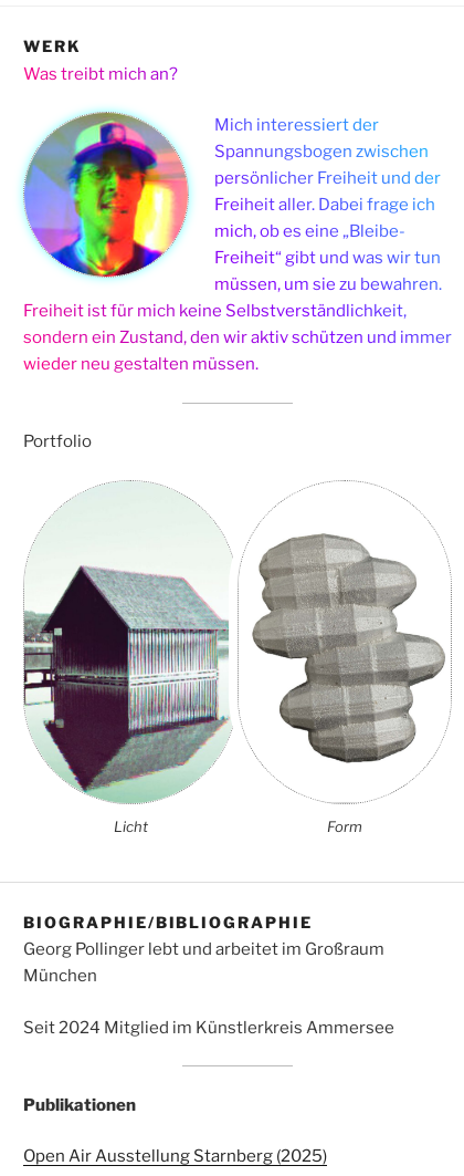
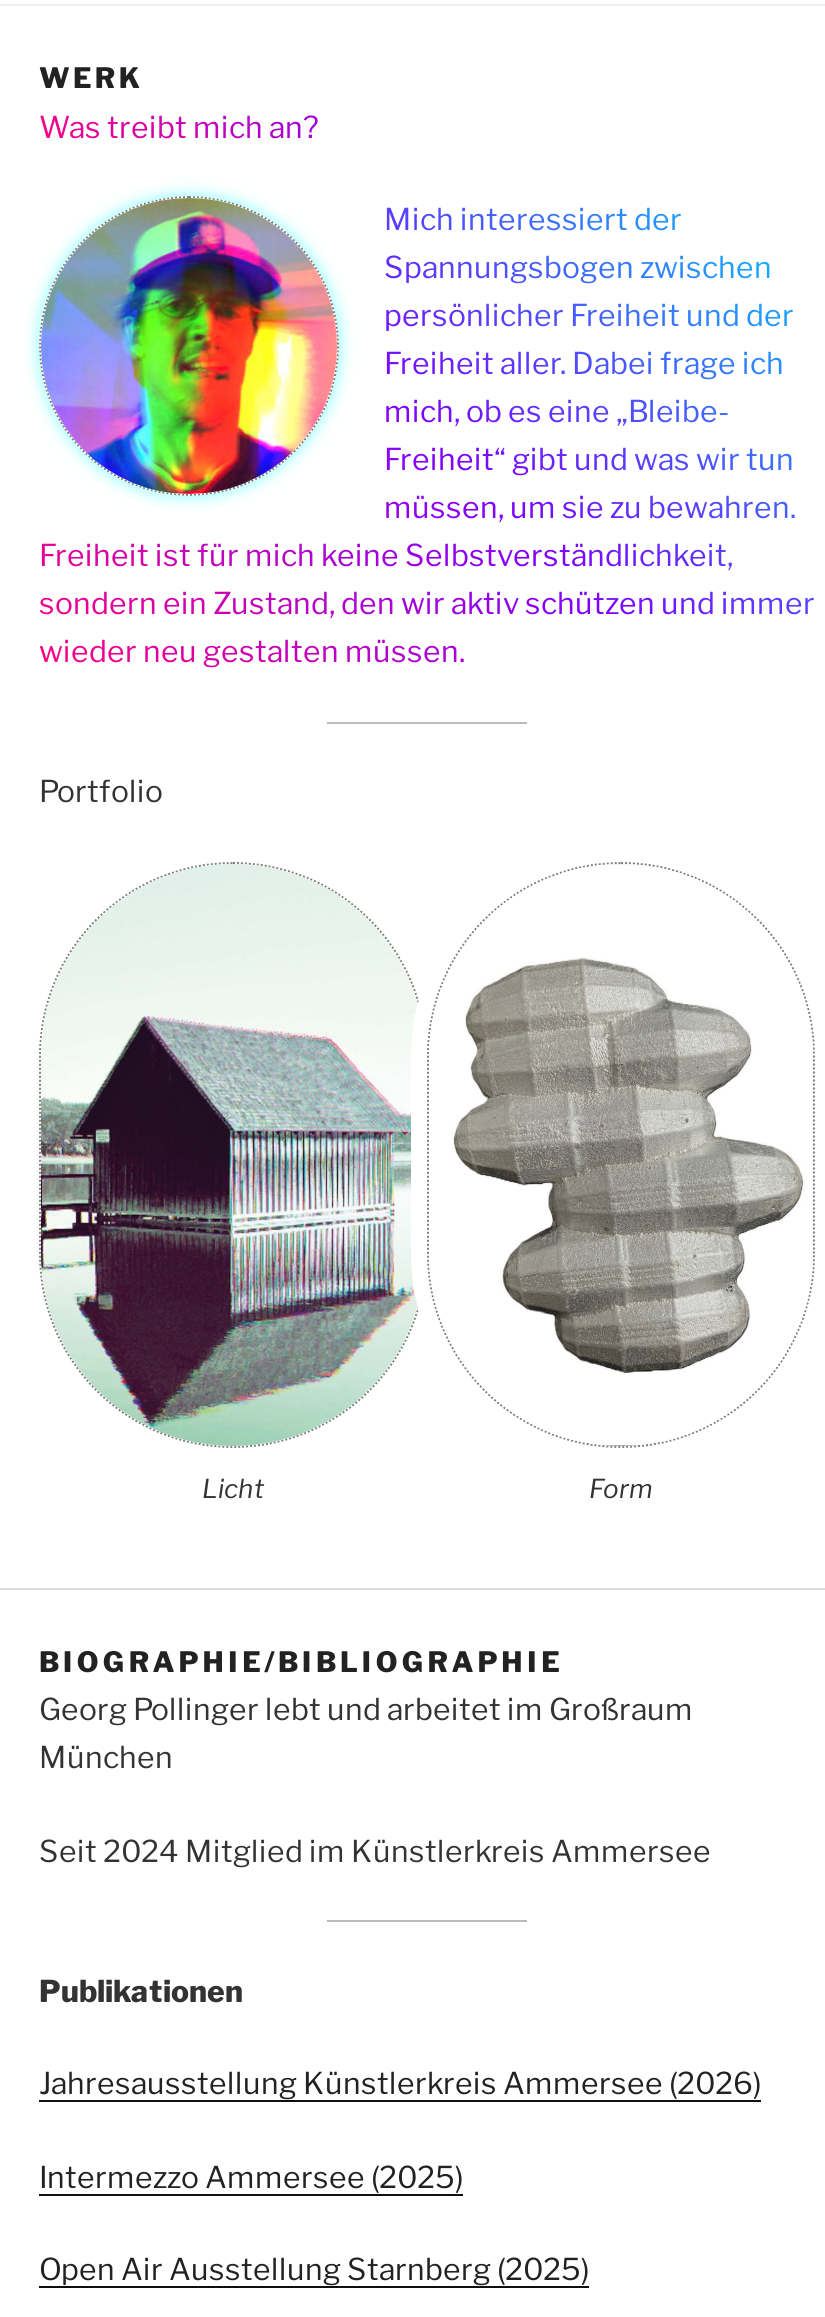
none -> [39,2067,761,2196] Jahresausstellung Künstlerkreis Ammersee (2026) | Intermezzo Ammersee (2025)

